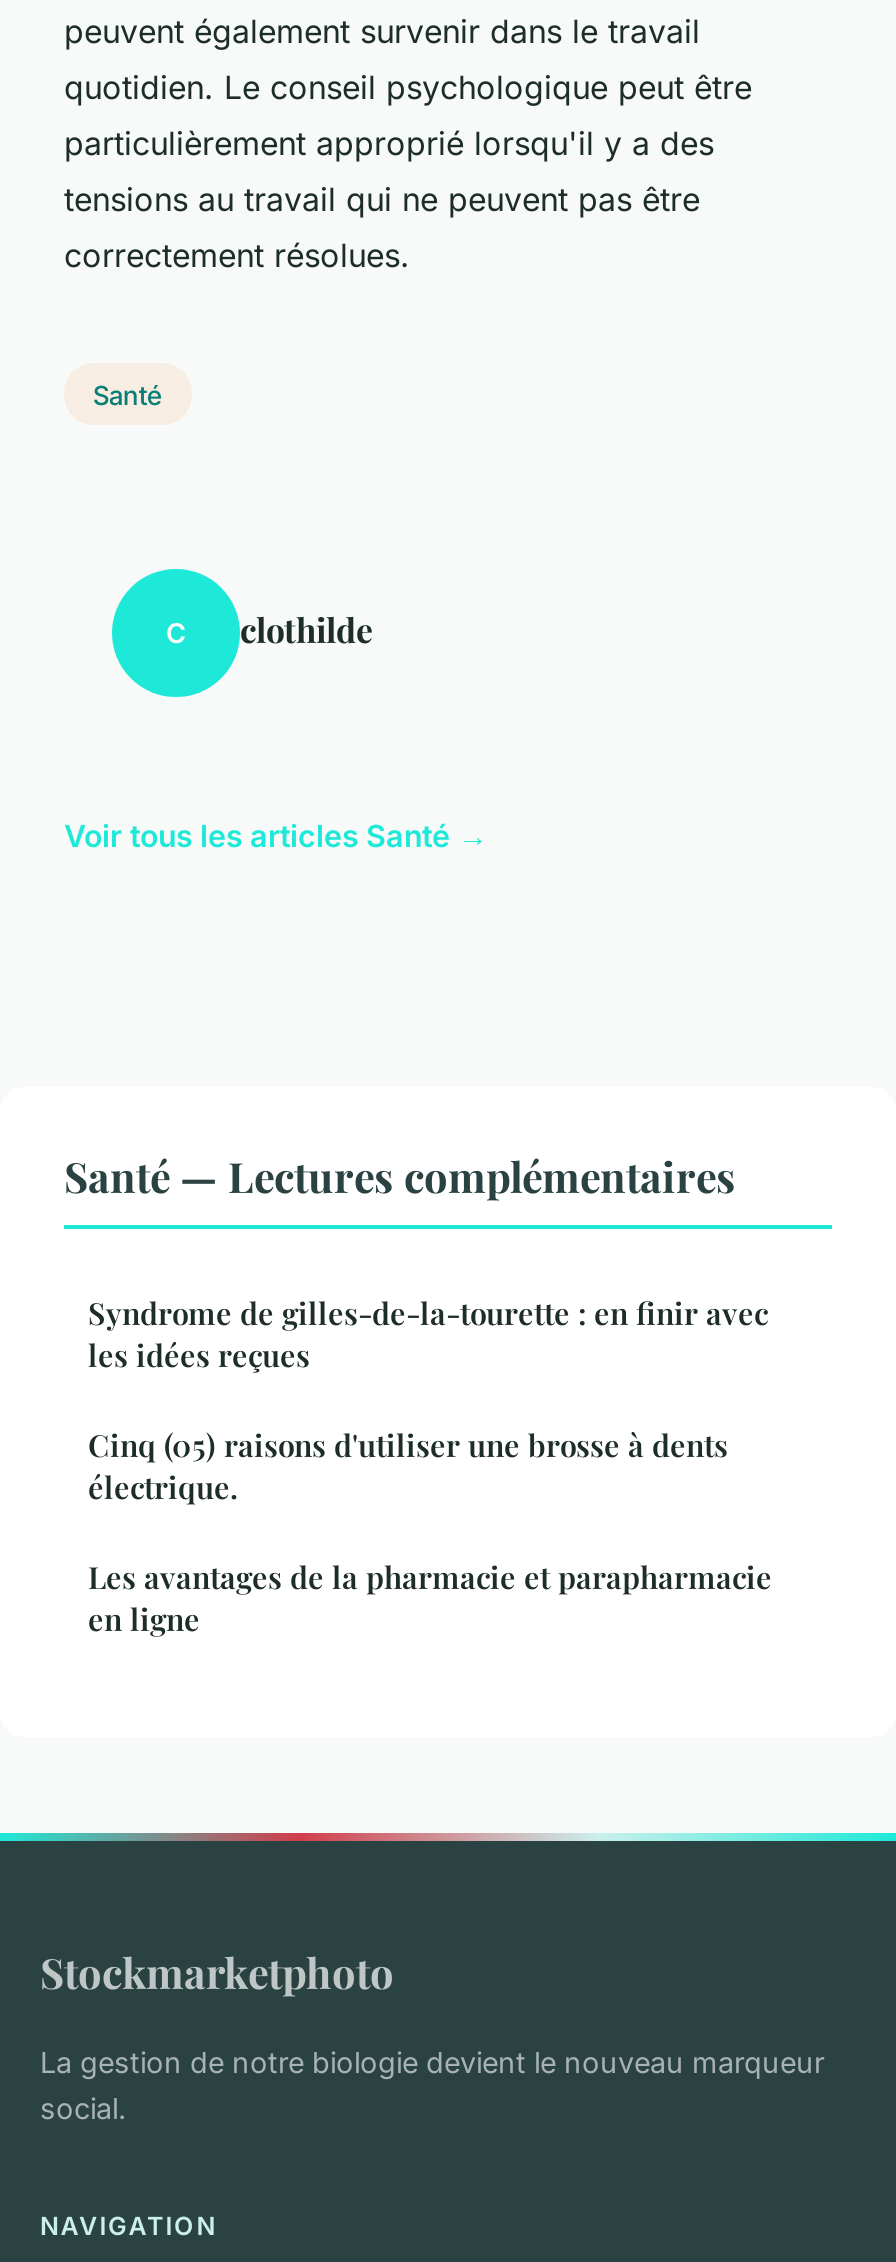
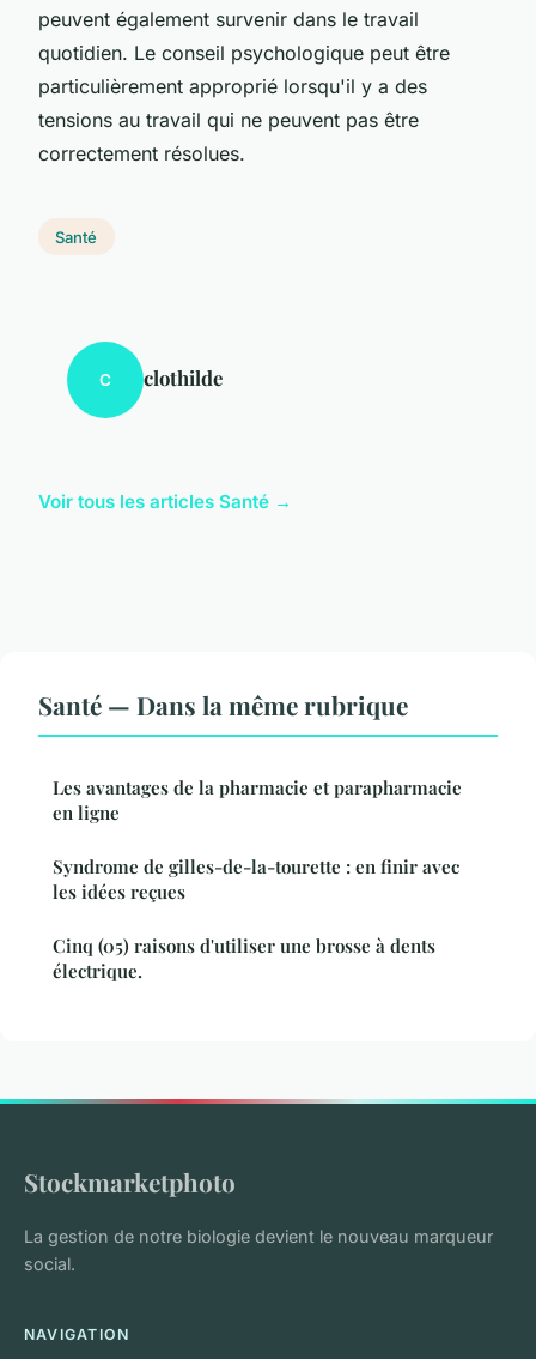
[64,1148,736,1204] Santé — Lectures complémentaires -> [38,688,408,722] Santé — Dans la même rubrique
moved [88,1294,768,1508] -> [53,855,459,983]: Syndrome de gilles-de-la-tourette : en finir avec | les idées reçues | Cinq (05) raisons d'utiliser une brosse à dents | électrique.
moved [88,1558,772,1640] -> [53,776,462,825]: Les avantages de la pharmacie et parapharmacie | en ligne

